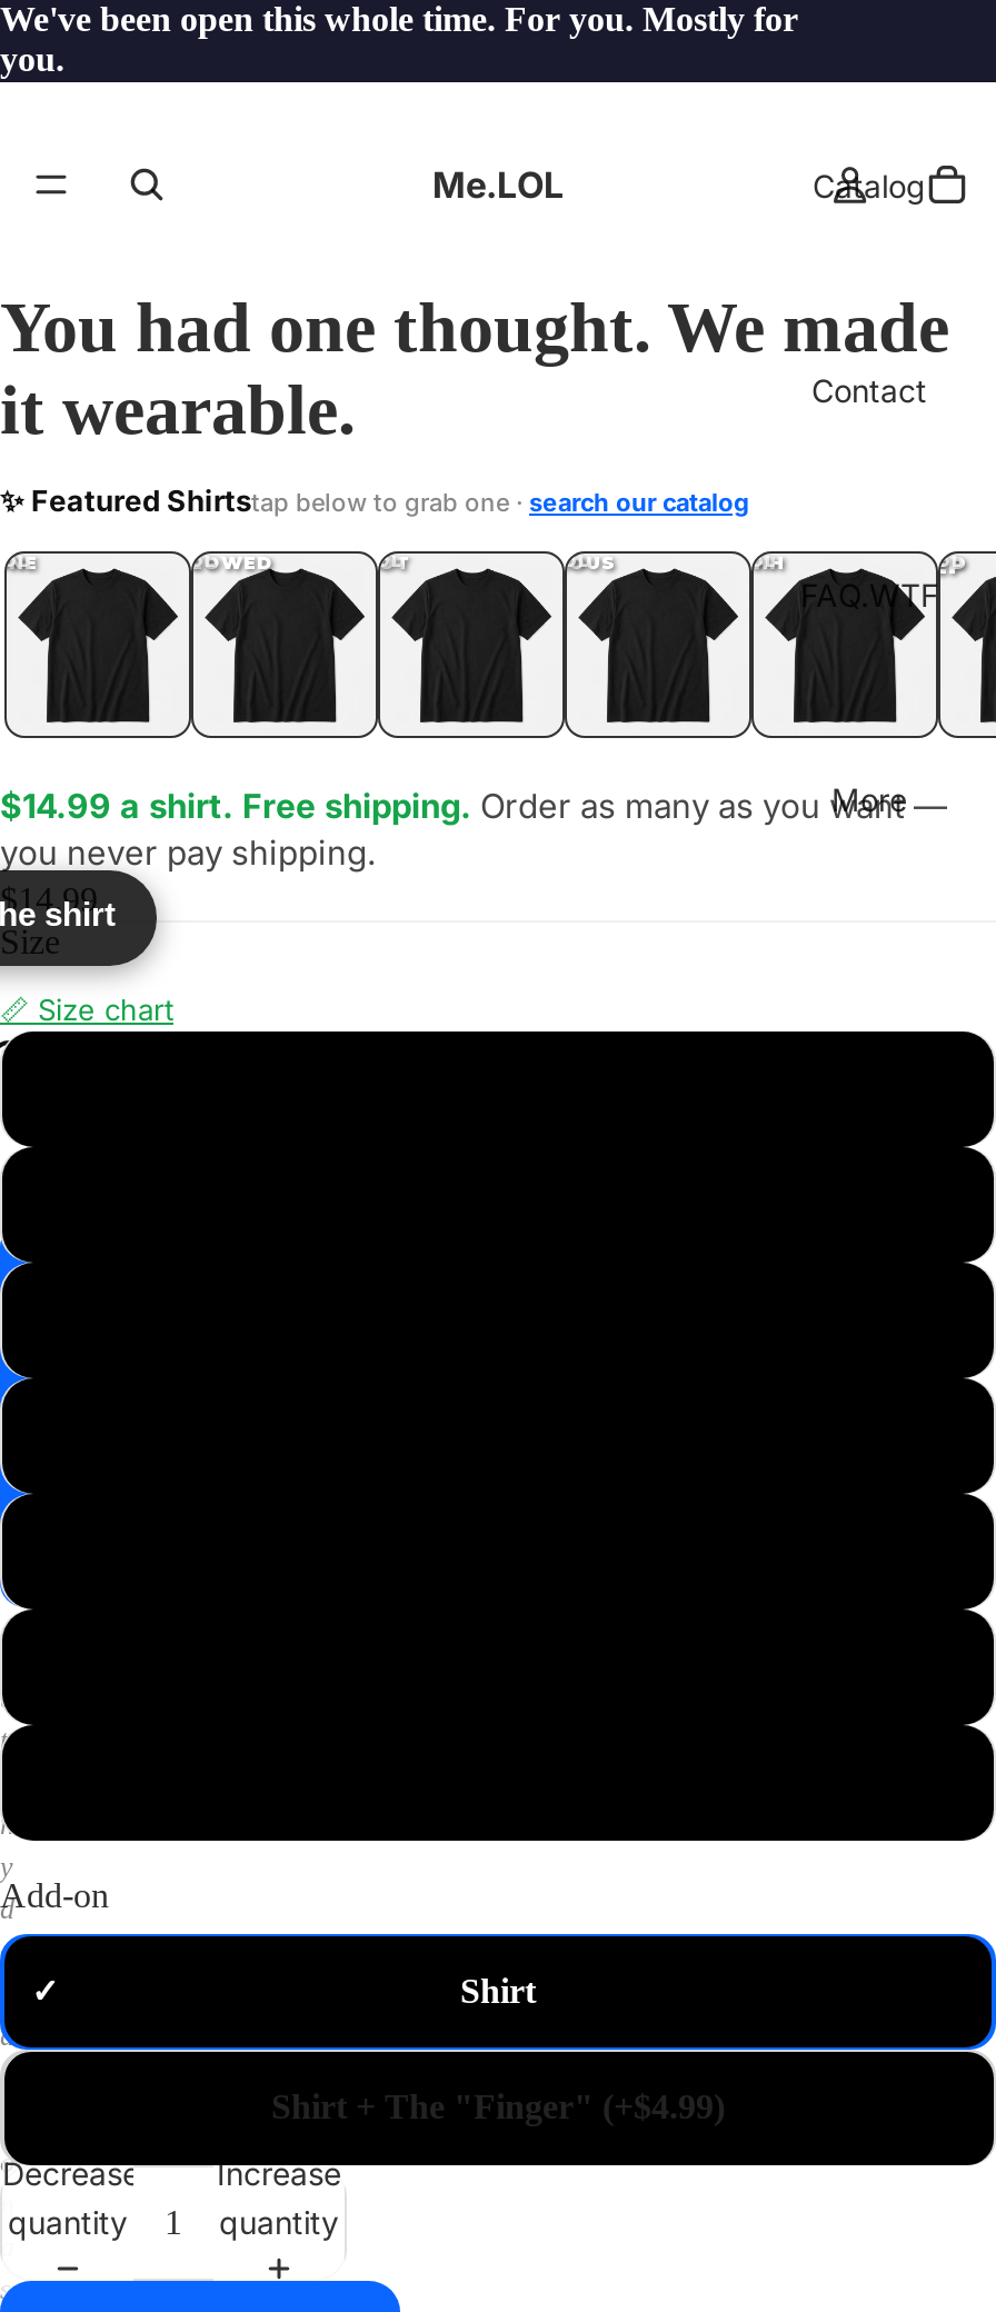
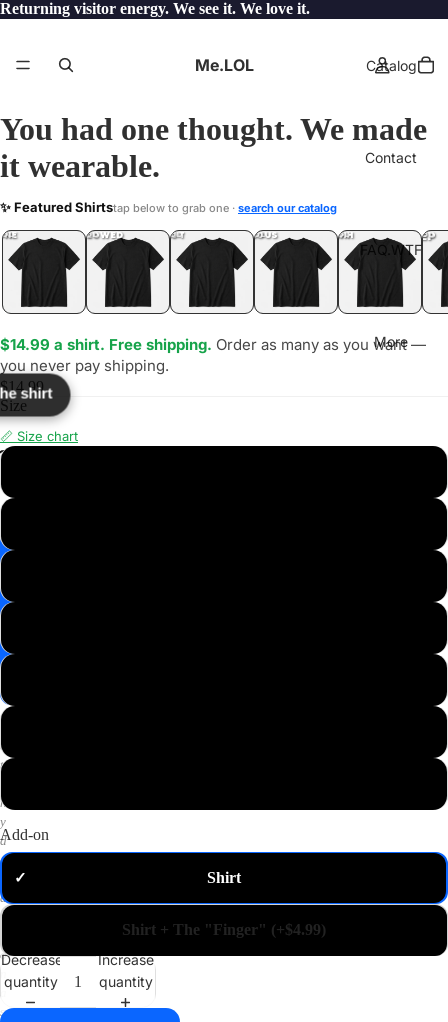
[0,0,798,78] We've been open this whole time. For you. Mostly for | you. -> [0,0,310,17] Returning visitor energy. We see it. We love it.

